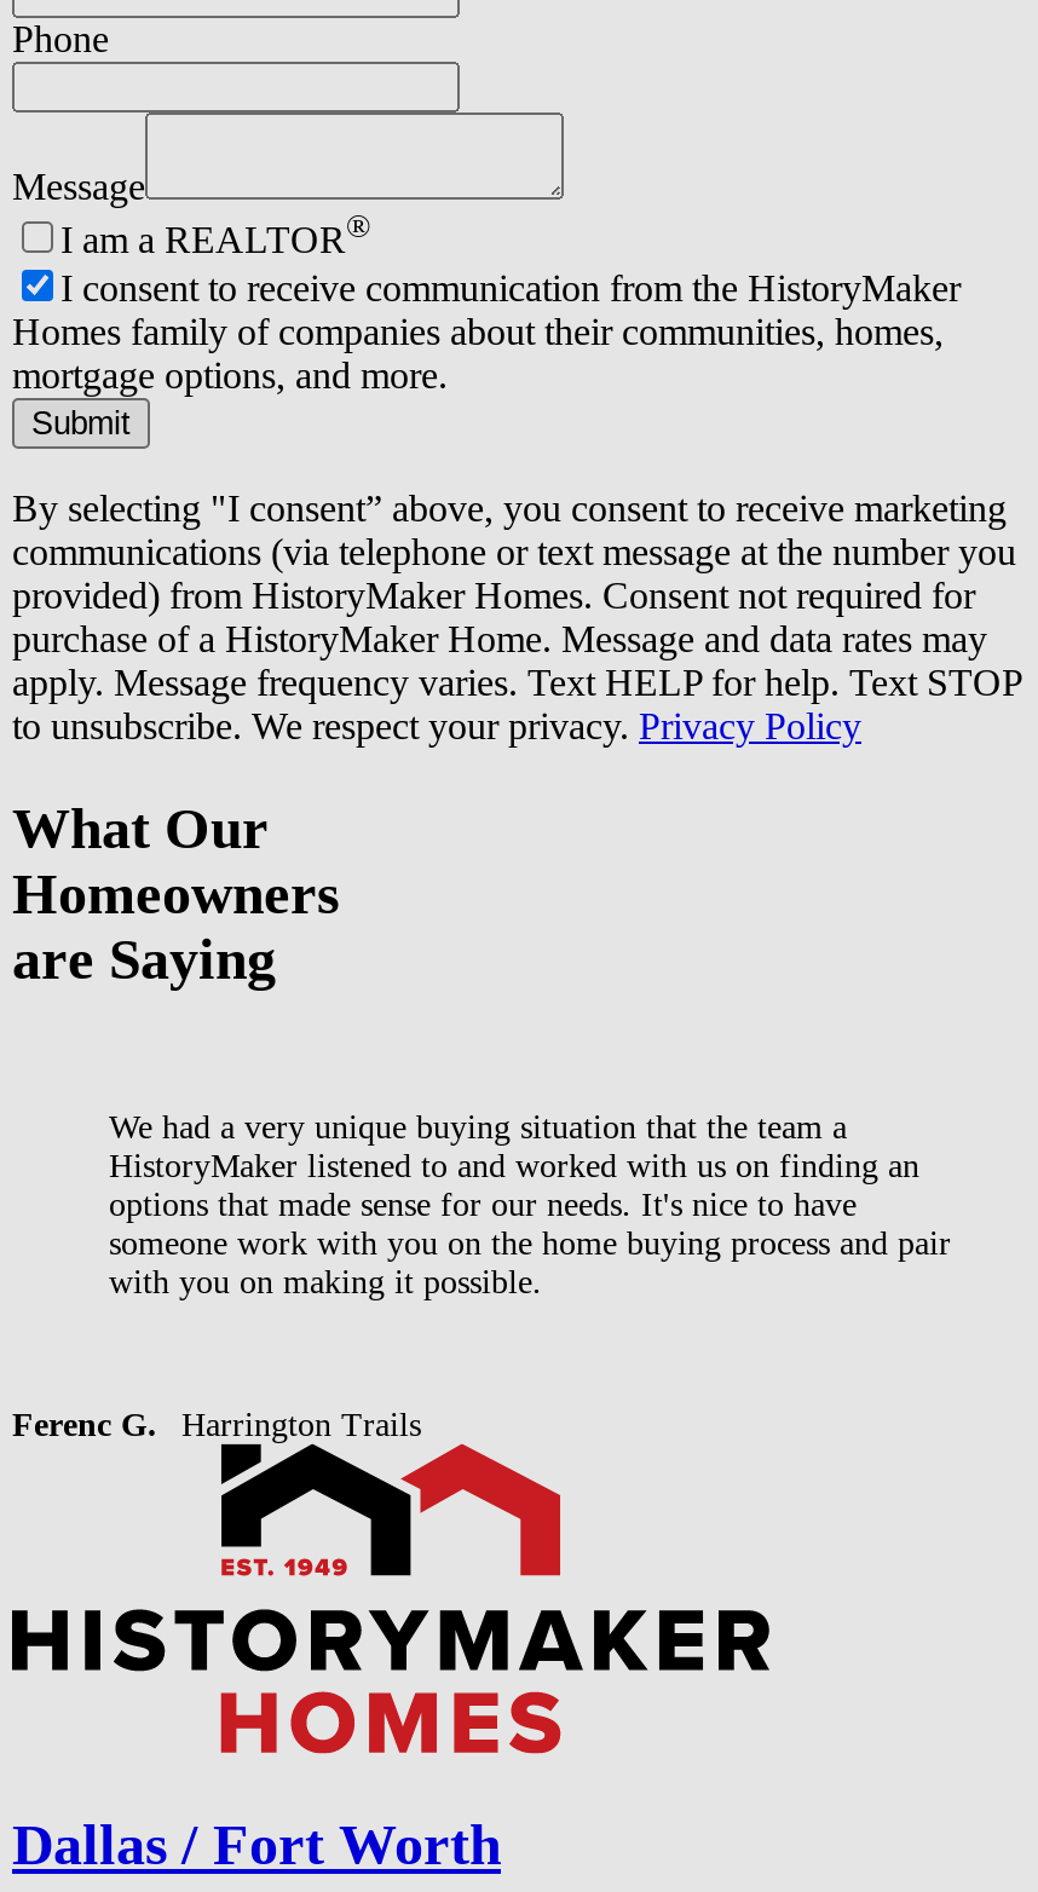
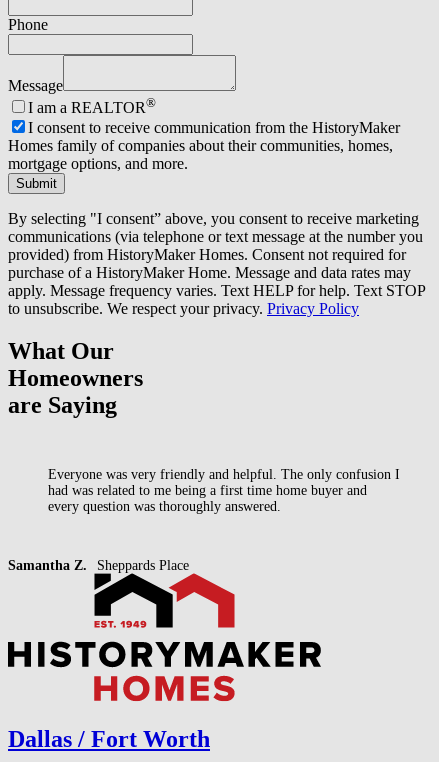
[109,1109,951,1300] We had a very unique buying situation that the team a | HistoryMaker listened to and worked with us on finding an | options that made sense for our needs. It's nice to have | someone work with you on the home buying process and pair | with you on making it possible. -> [48,467,400,514] Everyone was very friendly and helpful. The only confusion I | had was related to me being a first time home buyer and | every question was thoroughly answered.
[12,1407,421,1443] Ferenc G. | Harrington Trails -> [8,558,189,573] Samantha Z. | Sheppards Place

